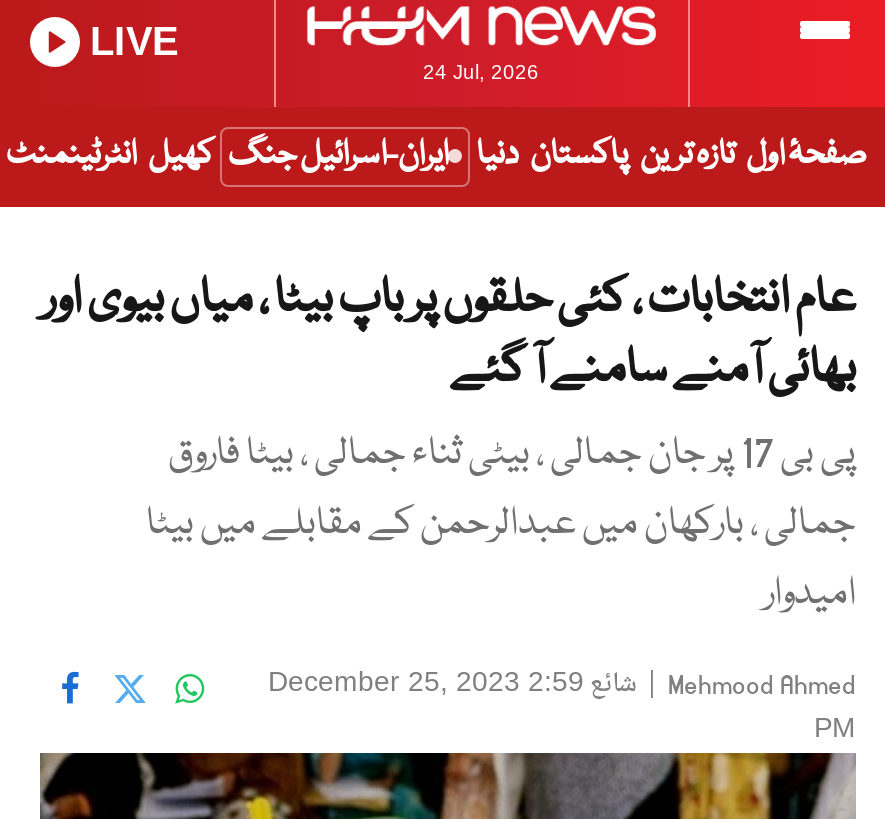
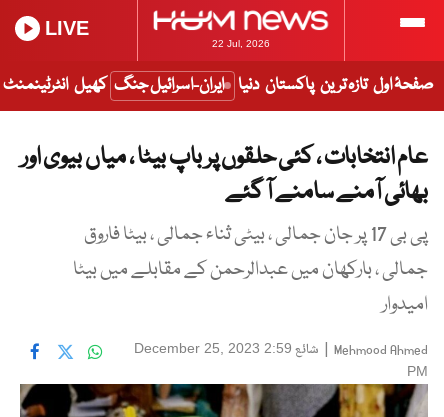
[423,61,539,83] 24 Jul, 2026 -> [211,38,269,49] 22 Jul, 2026

